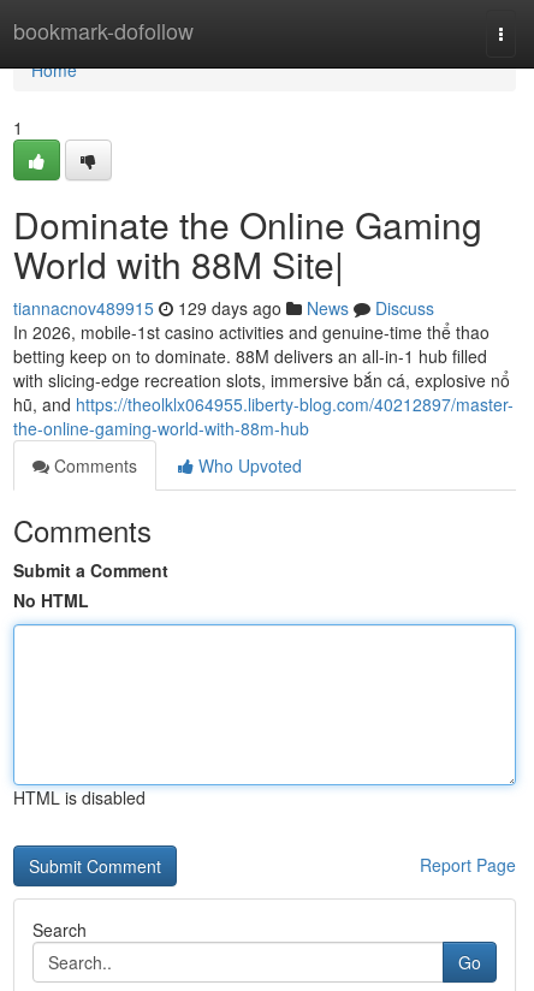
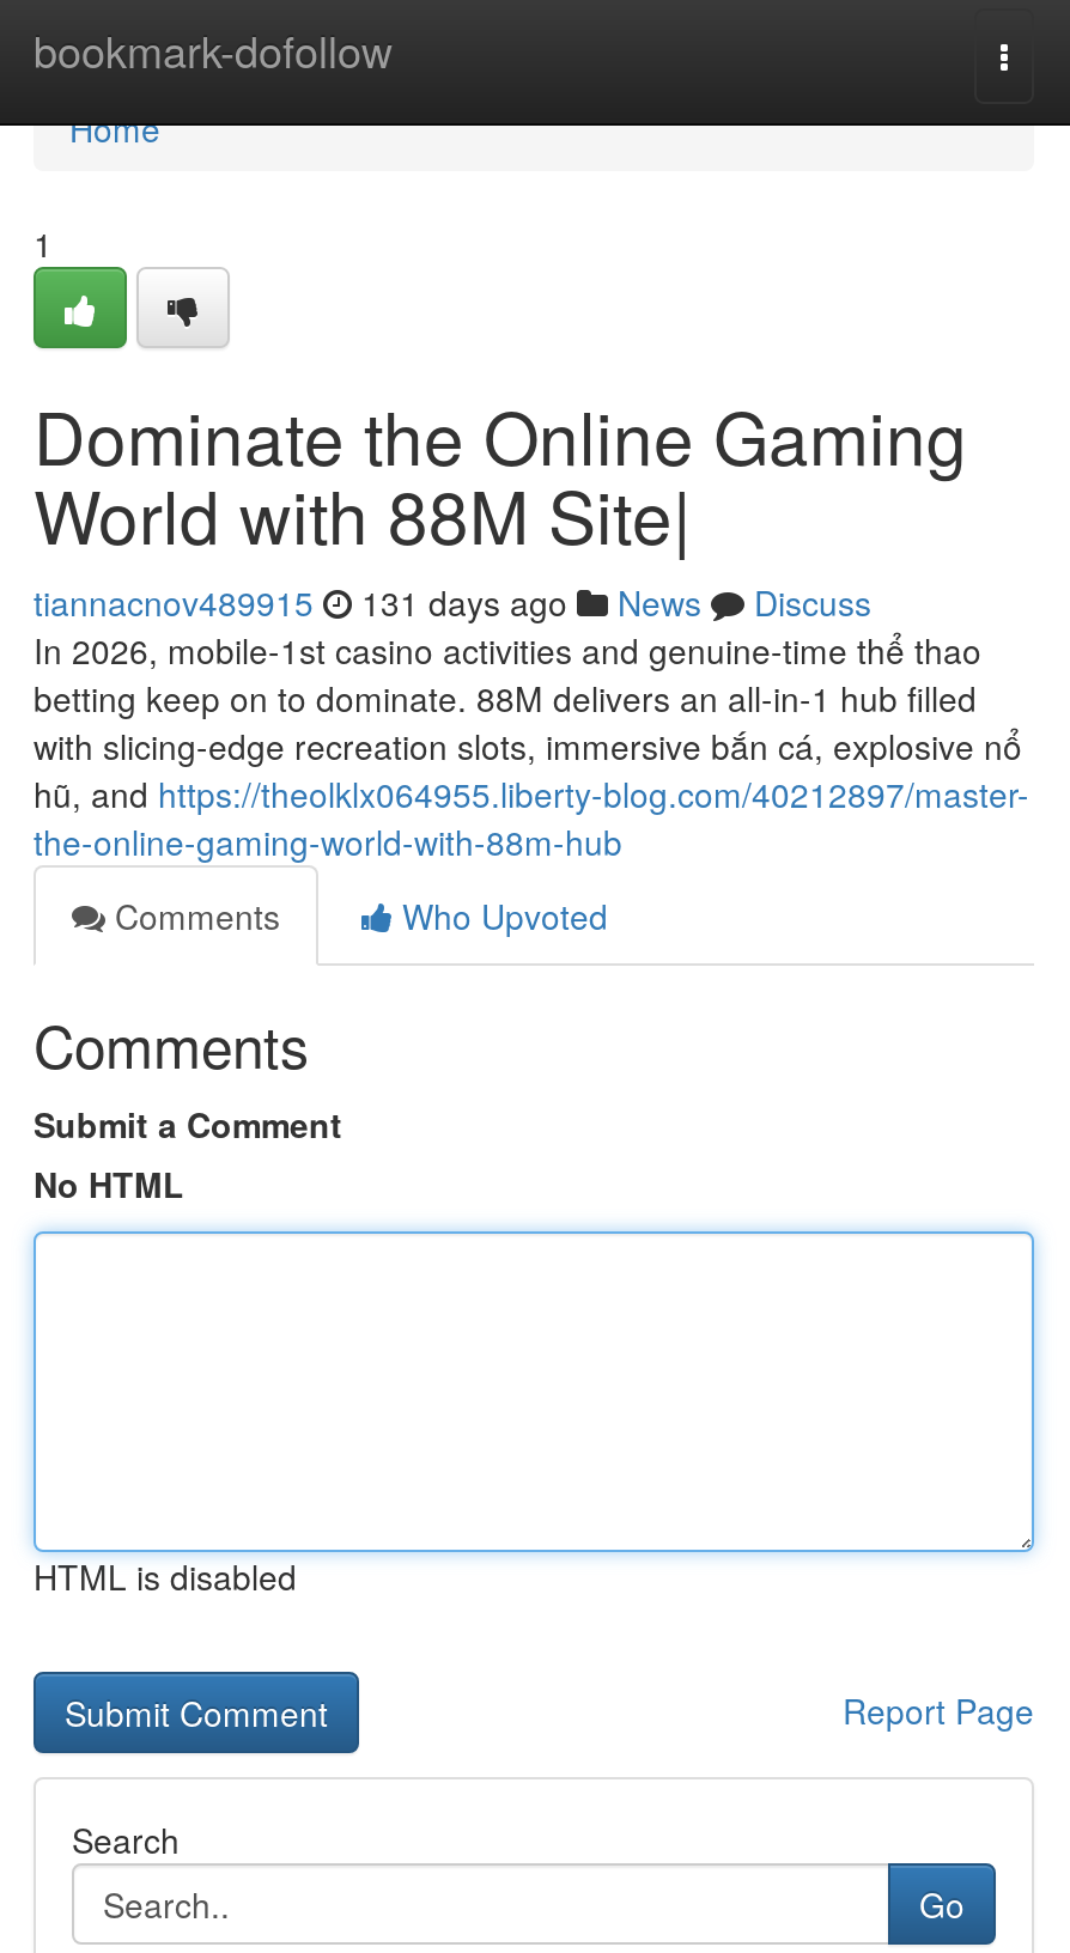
[13,296,434,320] tiannacnov489915 129 days ago News Discuss -> [34,578,871,626] tiannacnov489915 131 days ago News Discuss

